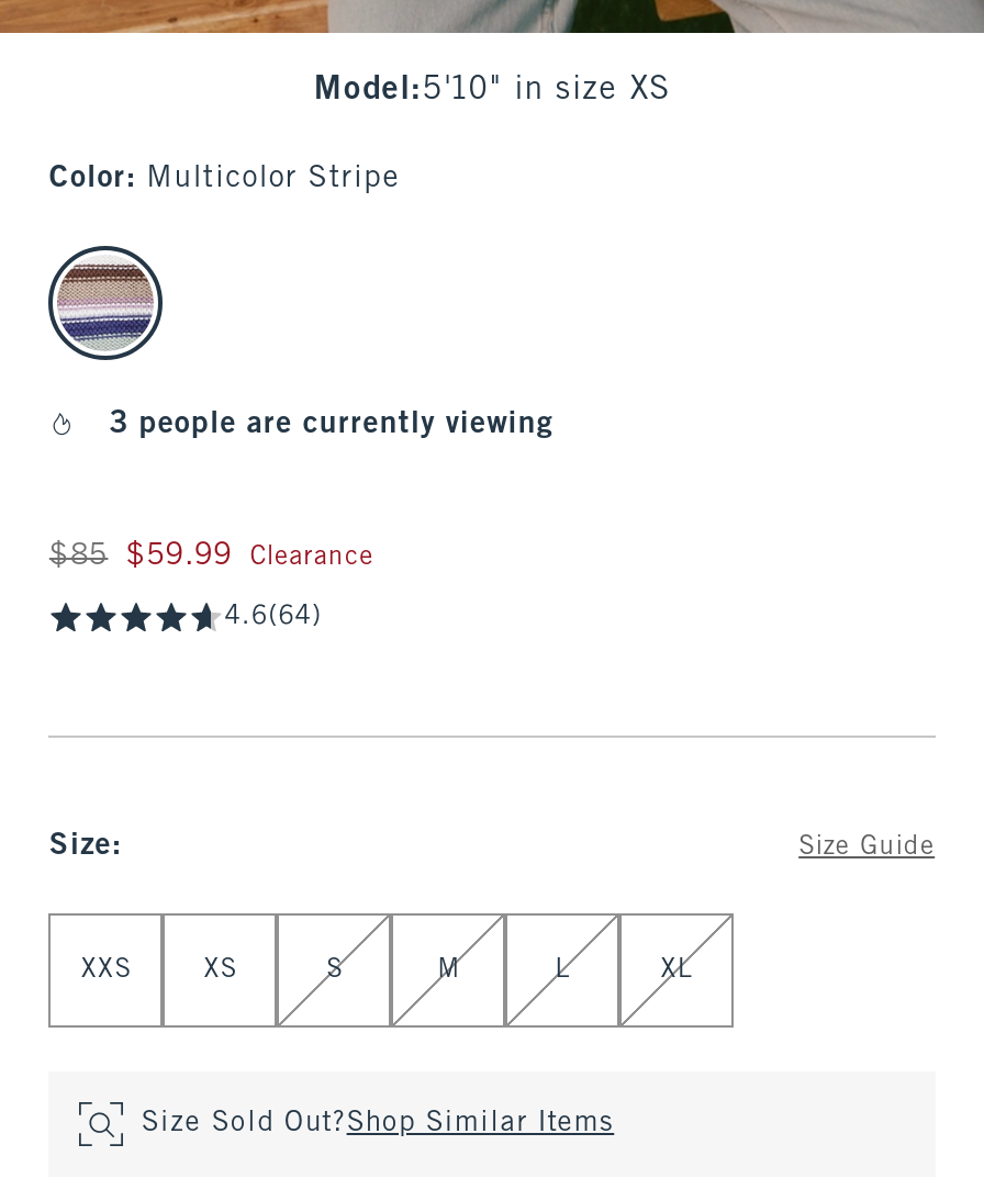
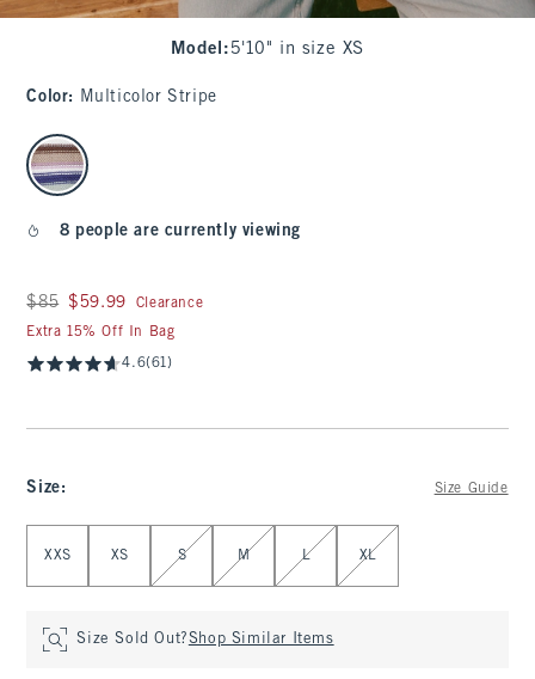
[110,411,553,439] 3 people are currently viewing -> [60,224,301,239] 8 people are currently viewing
[225,604,322,630] 4.6(64) -> [27,325,175,371] Extra 15% Off In Bag | 4.6(61)

